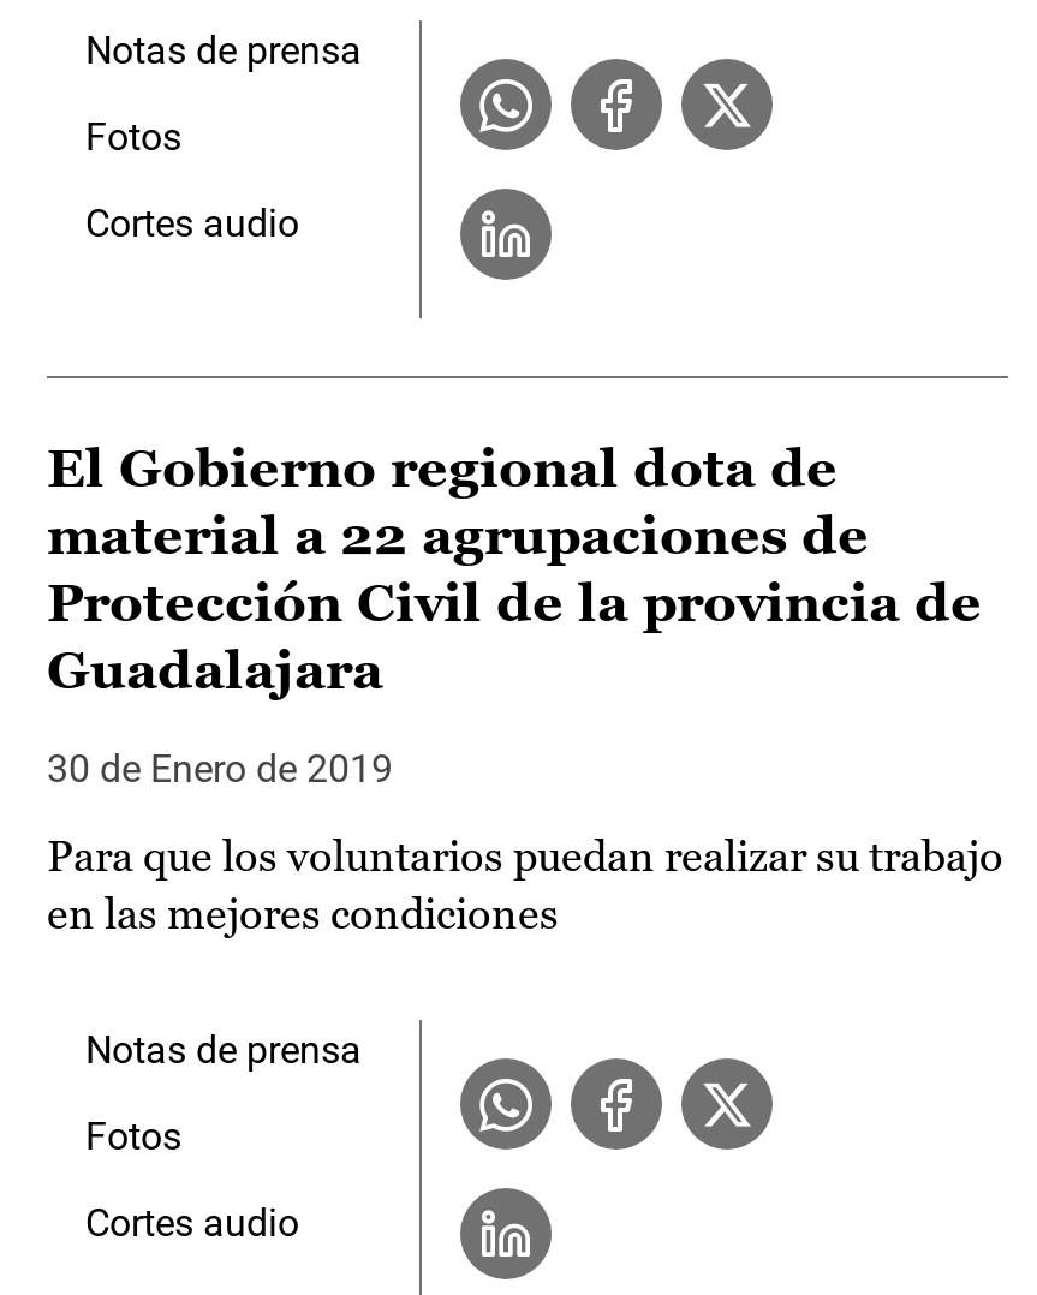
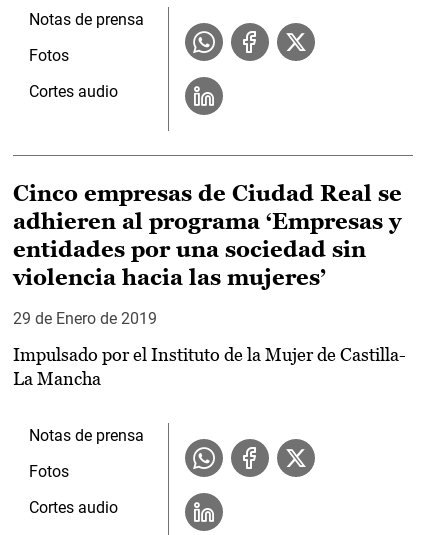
[47,439,982,701] El Gobierno regional dota de | material a 22 agrupaciones de | Protección Civil de la provincia de | Guadalajara -> [13,181,402,290] Cinco empresas de Ciudad Real se | adhieren al programa ‘Empresas y | entidades por una sociedad sin | violencia hacia las mujeres’
[47,746,393,792] 30 de Enero de 2019 -> [13,309,157,328] 29 de Enero de 2019
[47,830,1003,938] Para que los voluntarios puedan realizar su trabajo | en las mejores condiciones -> [13,344,406,389] Impulsado por el Instituto de la Mujer de Castilla- | La Mancha

